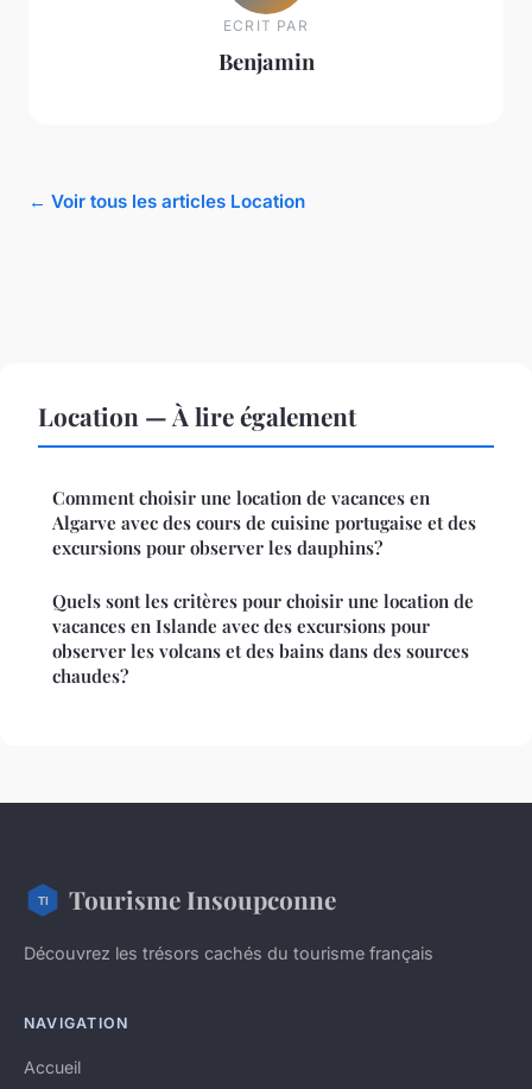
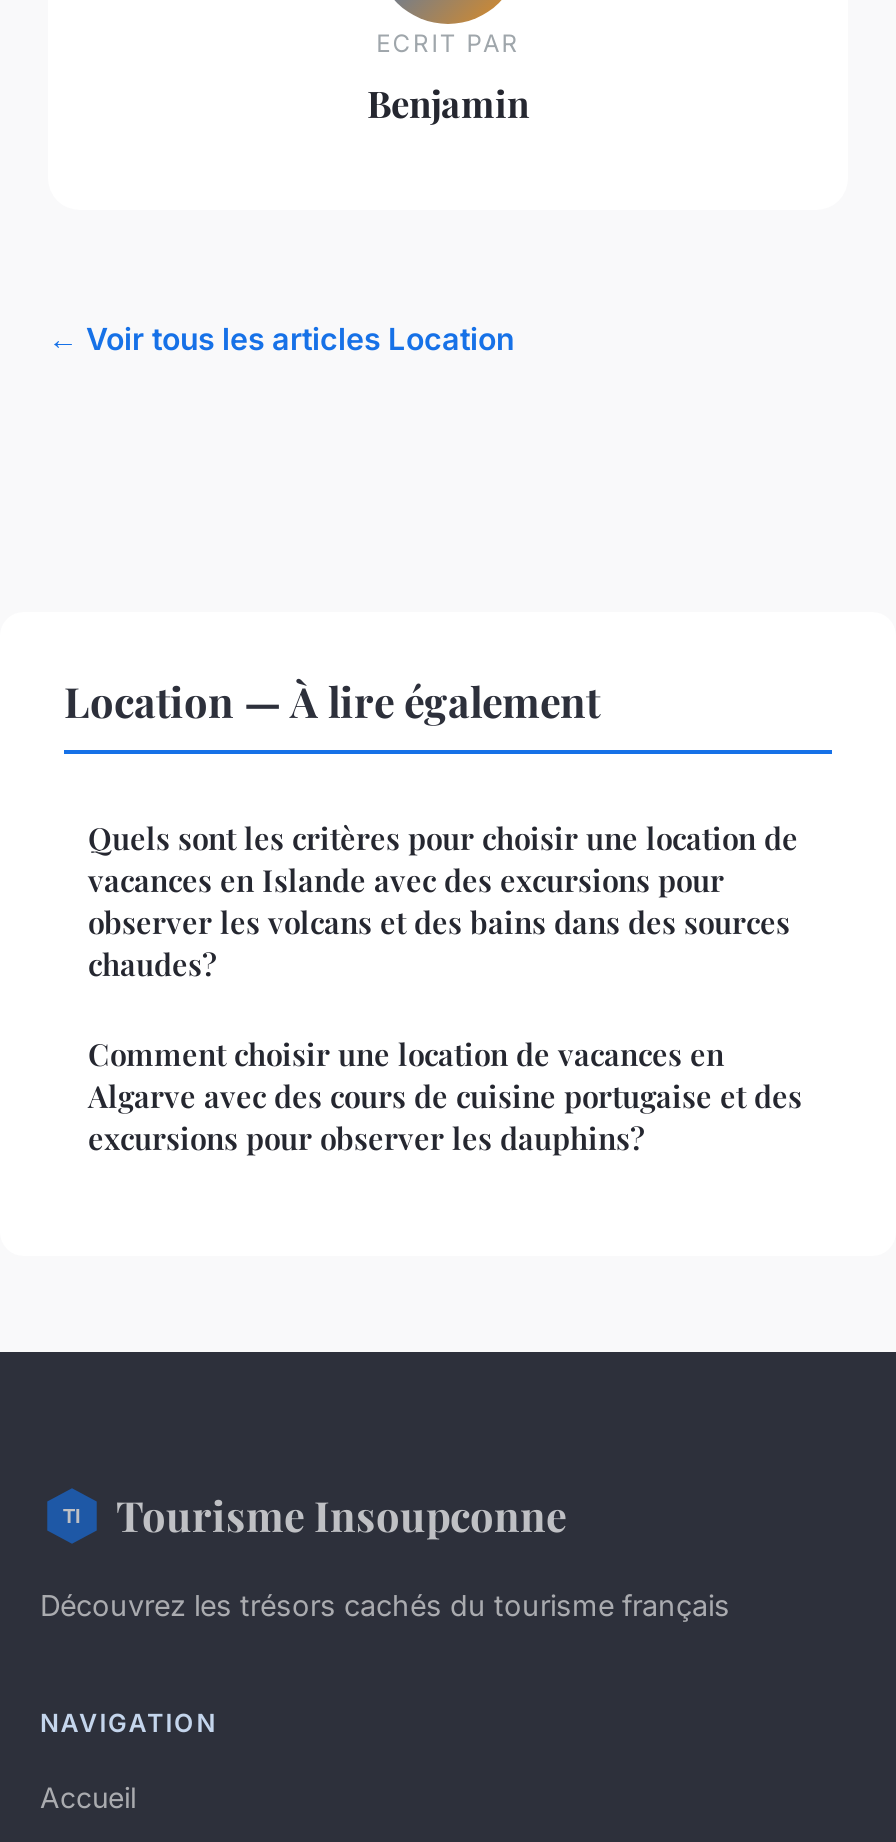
moved [52,486,476,560] -> [88,1034,802,1158]: Comment choisir une location de vacances en | Algarve avec des cours de cuisine portugaise et des | excursions pour observer les dauphins?
moved [52,589,474,688] -> [88,818,798,984]: Quels sont les critères pour choisir une location de | vacances en Islande avec des excursions pour | observer les volcans et des bains dans des sources | chaudes?

